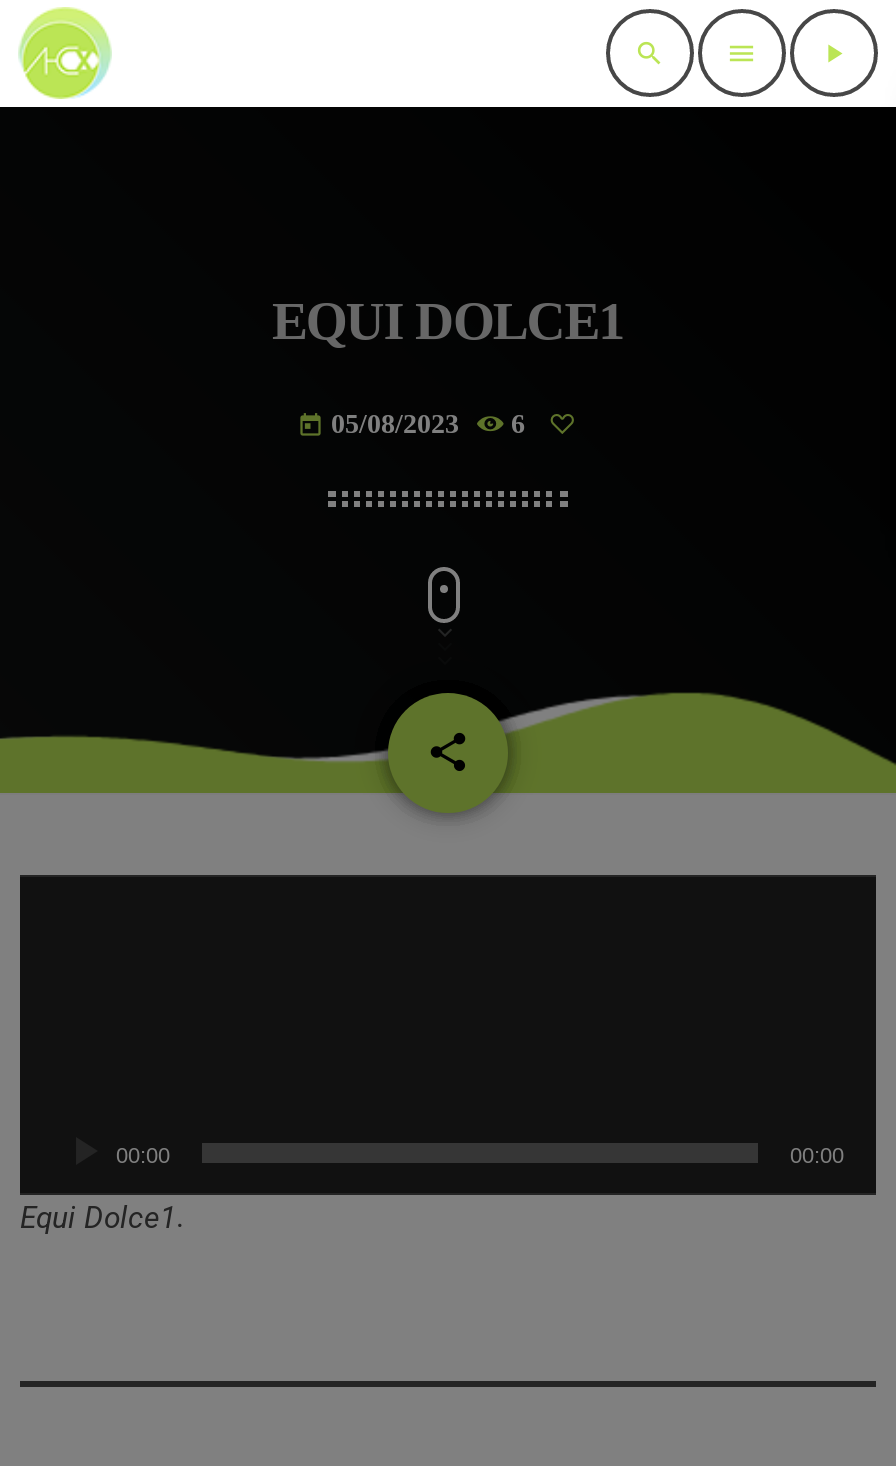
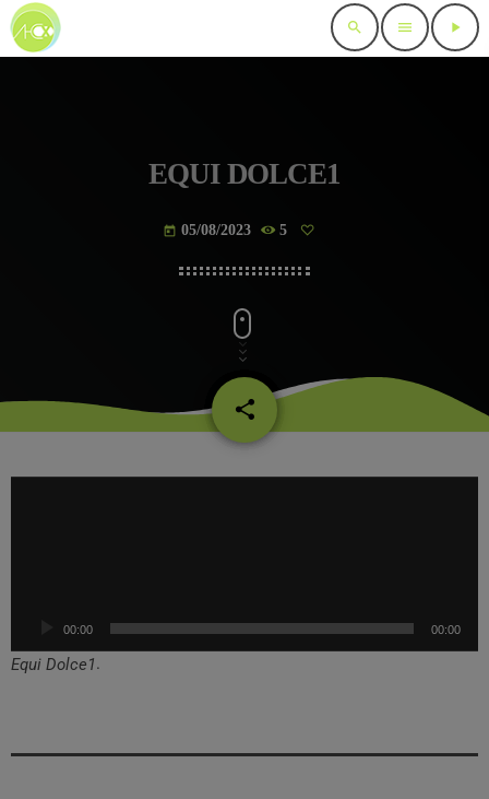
[511,409,533,439] 6 -> [279,222,291,238] 5

